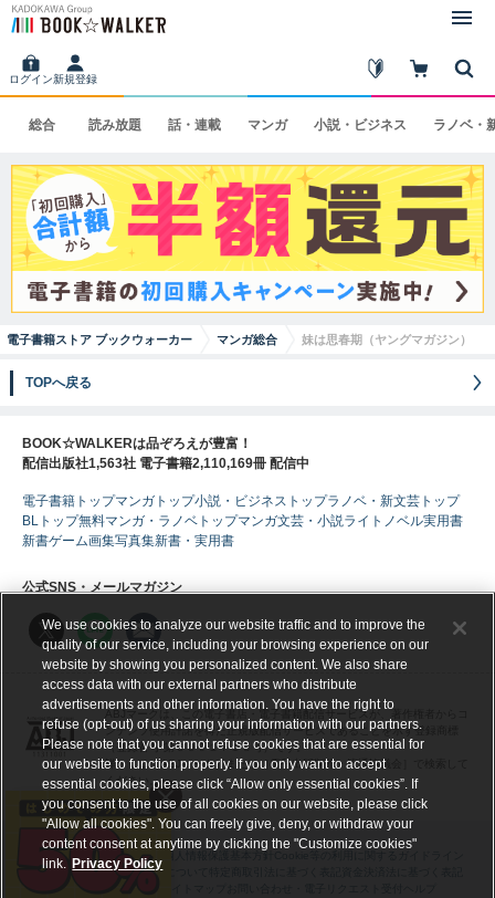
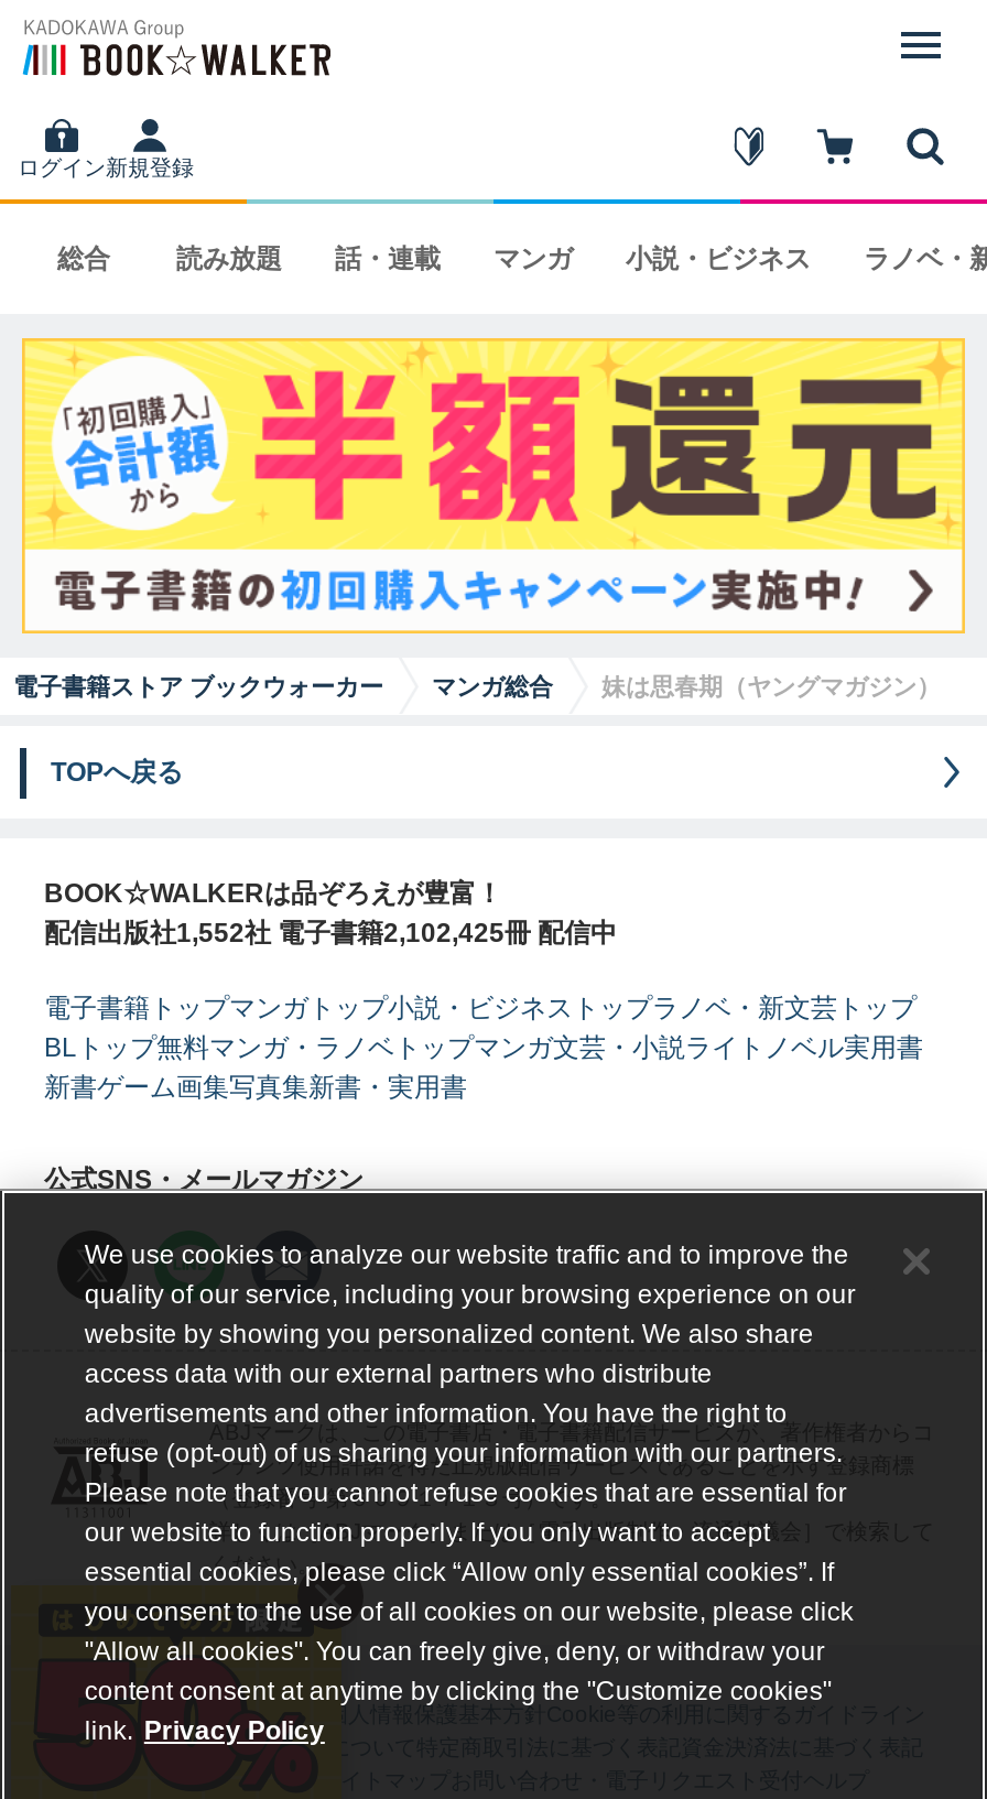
[22,455,309,471] 配信出版社1,563社 電子書籍2,110,169冊 配信中 -> [44,917,617,948] 配信出版社1,552社 電子書籍2,102,425冊 配信中

